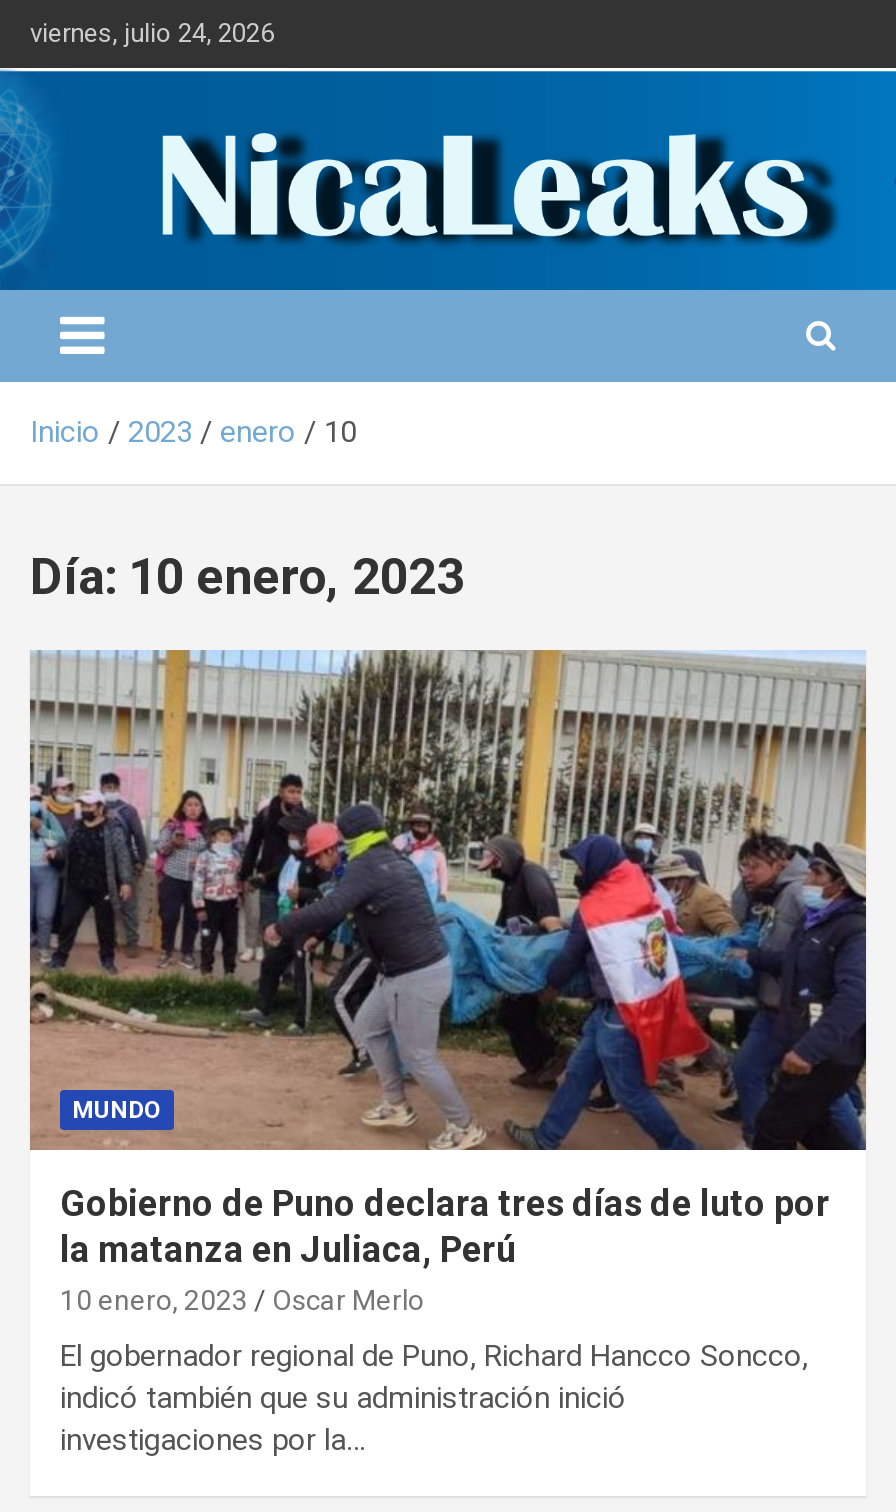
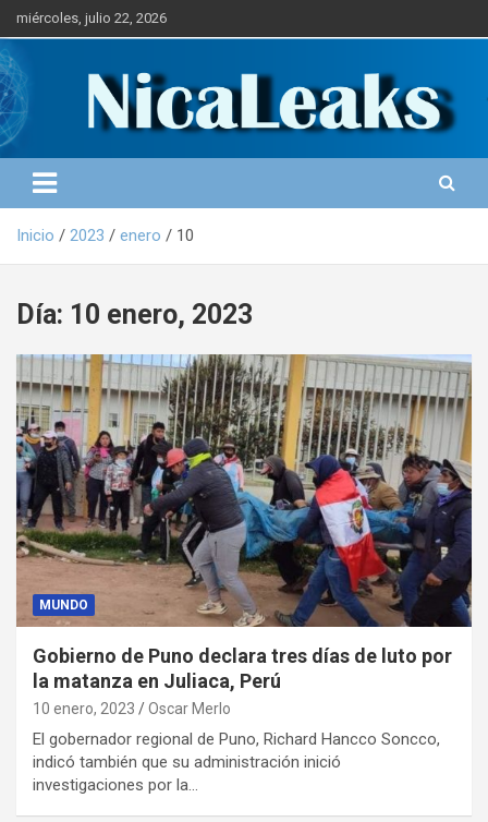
[30,18,274,48] viernes, julio 24, 2026 -> [16,10,167,26] miércoles, julio 22, 2026

